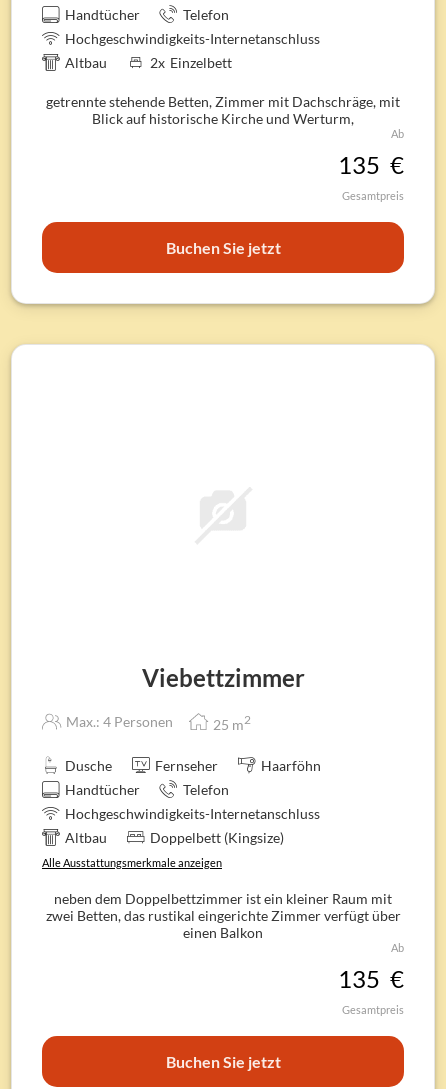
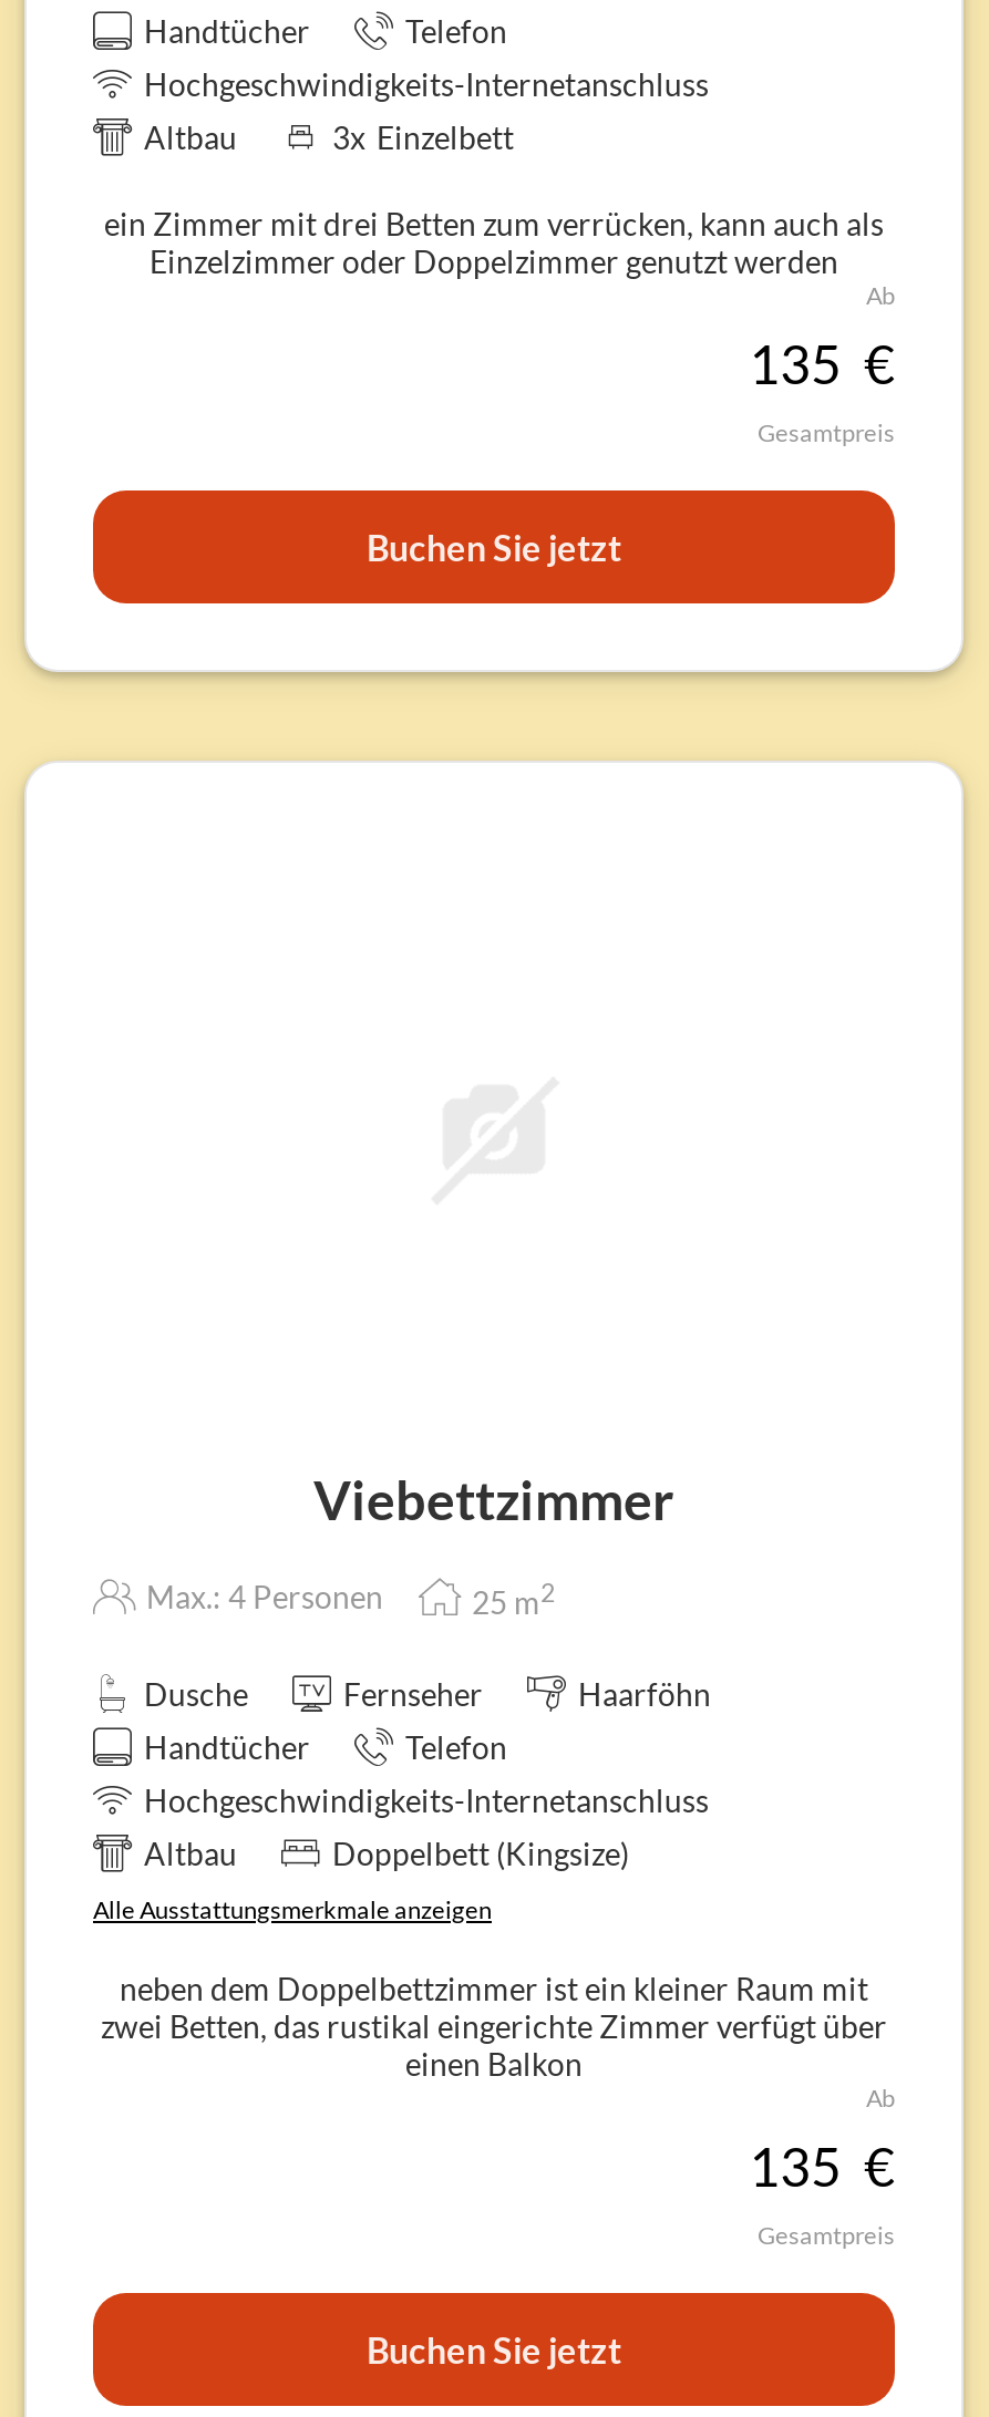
[150,54,232,71] 2x Einzelbett -> [332,118,514,155] 3x Einzelbett
[46,93,400,127] getrennte stehende Betten, Zimmer mit Dachschräge, mit | Blick auf historische Kirche und Werturm, -> [104,204,884,279] ein Zimmer mit drei Betten zum verrücken, kann auch als | Einzelzimmer oder Doppelzimmer genutzt werden

